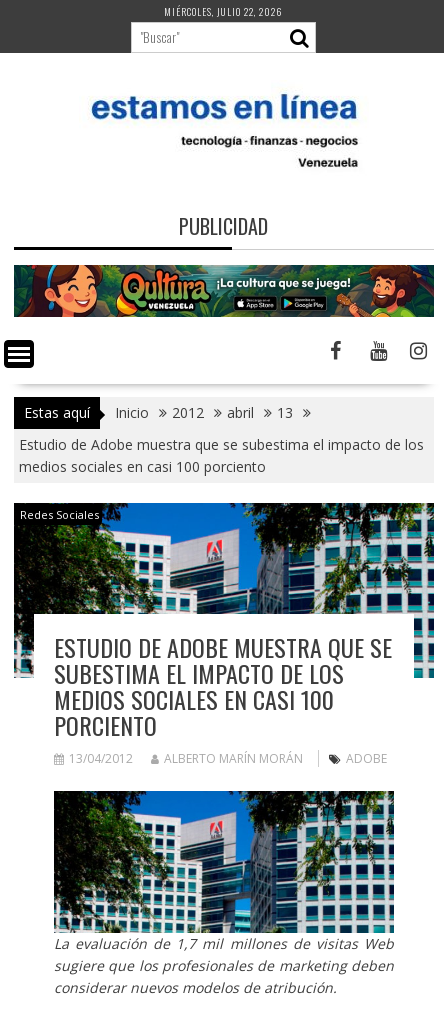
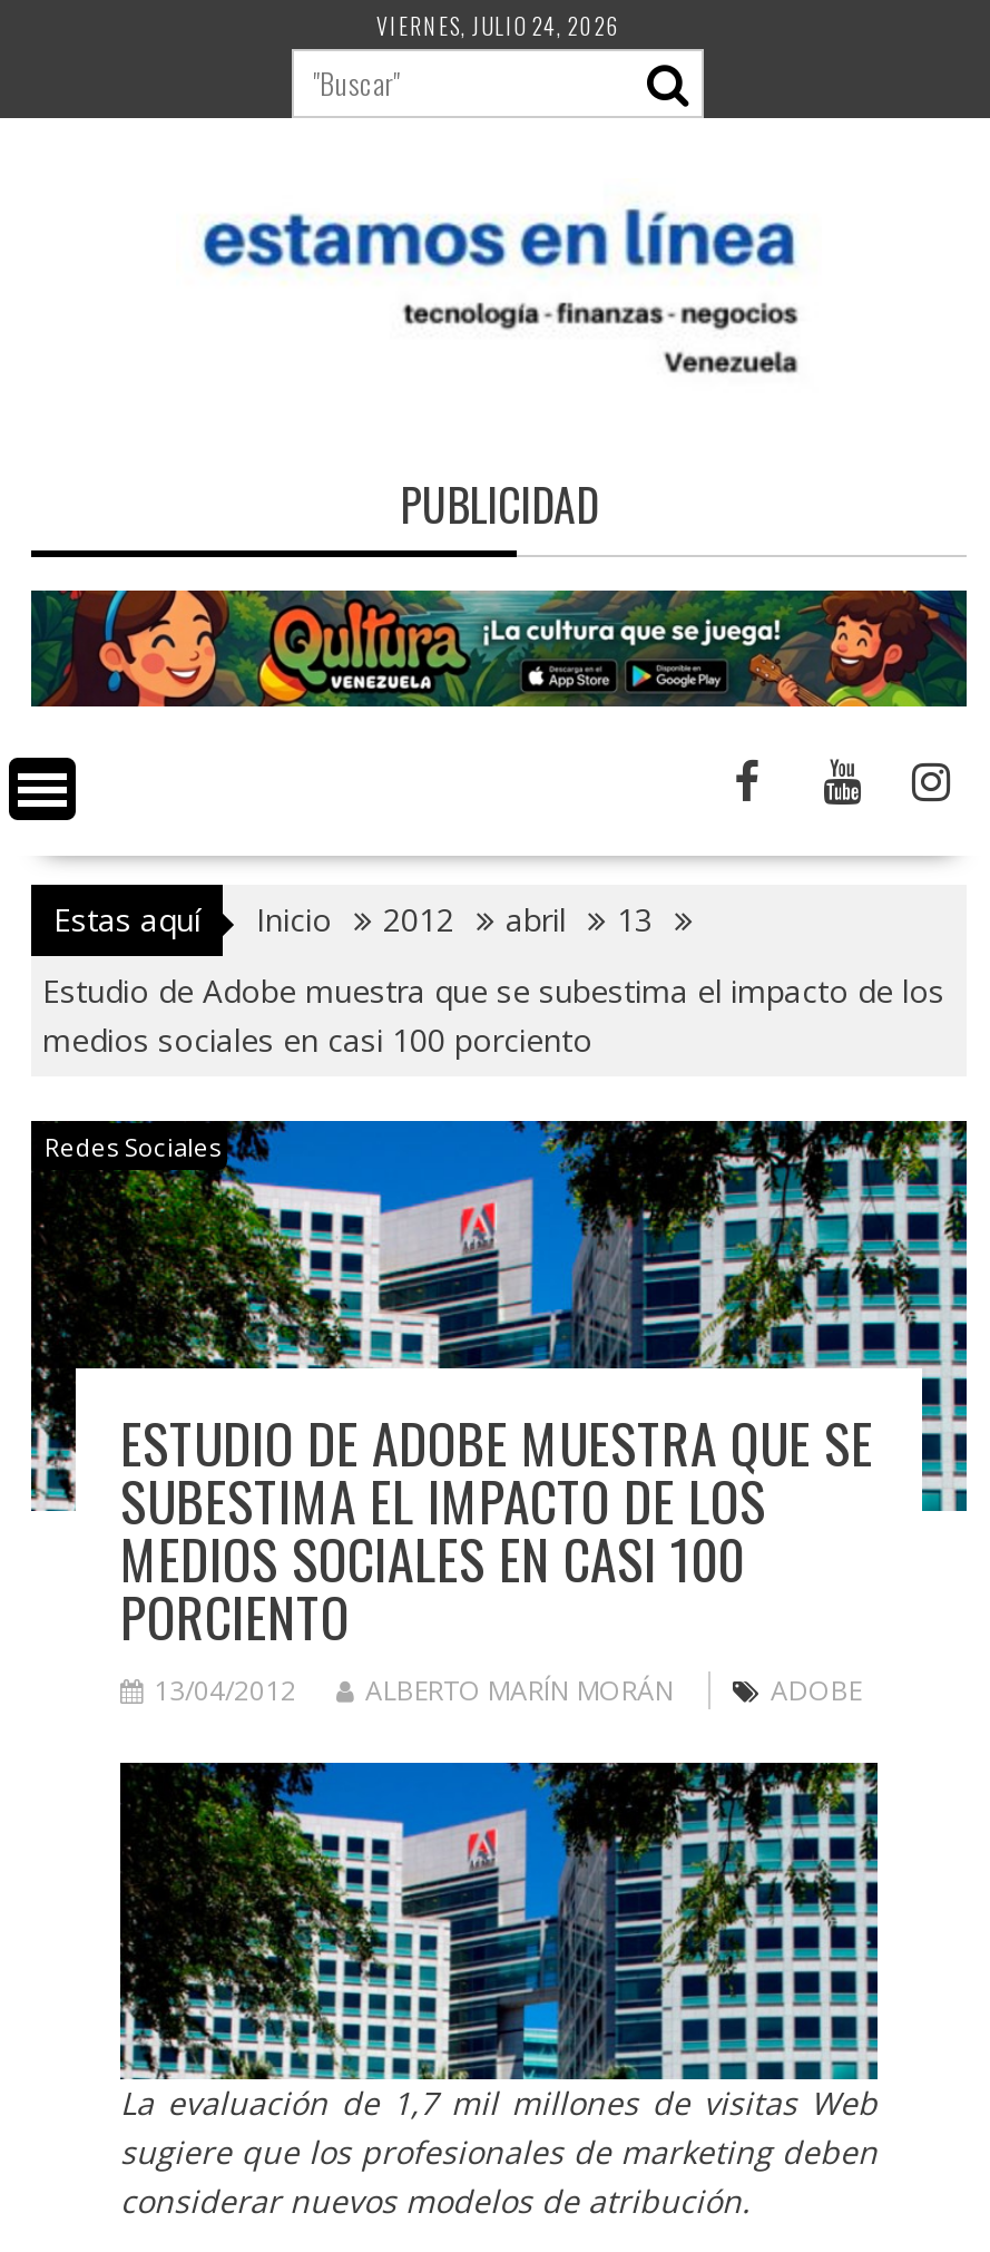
[164,4,283,19] MIÉRCOLES, JULIO 22, 2026 -> [376,9,621,42] VIERNES, JULIO 24, 2026

